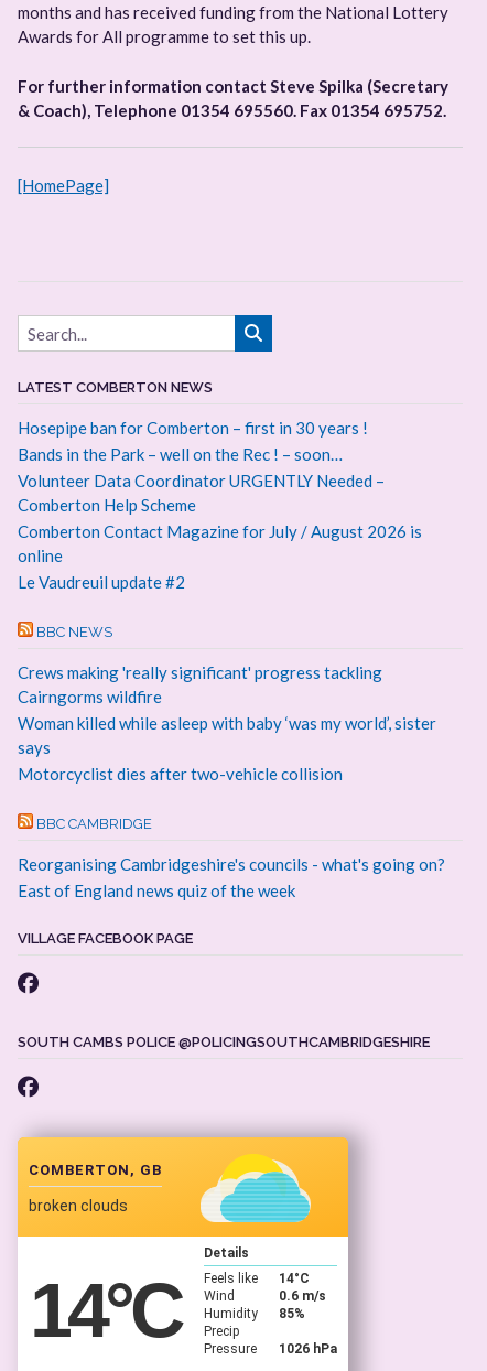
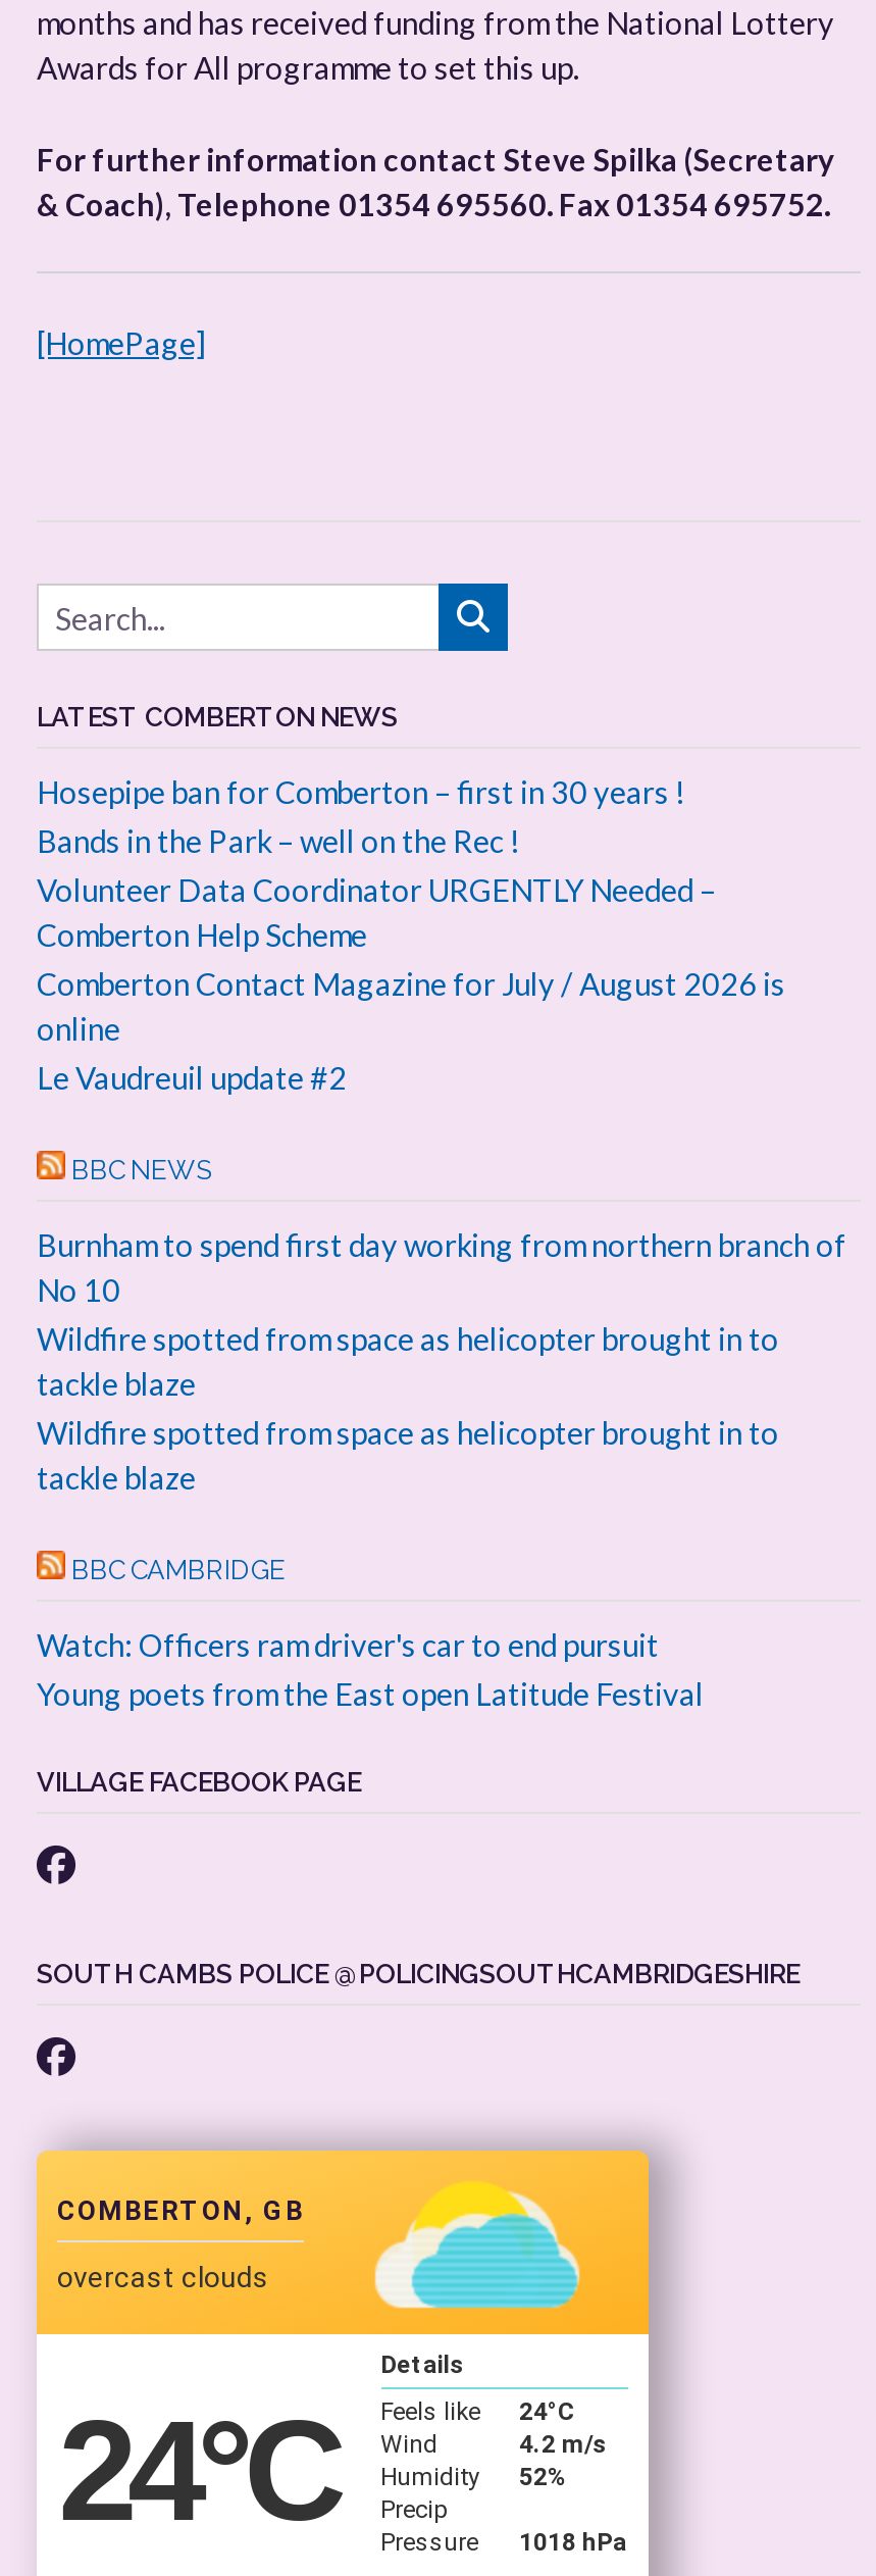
[18,444,343,464] Bands in the Park – well on the Rec ! – soon… -> [37,823,520,859] Bands in the Park – well on the Rec !
[18,663,436,784] Crews making 'really significant' progress tackling | Cairngorms wildfire | Woman killed while asleep with baby ‘was my world’, sister | says | Motorcyclist dies after two-vehicle collision -> [37,1227,846,1496] Burnham to spend first day working from northern branch of | No 10 | Wildfire spotted from space as helicopter brought in to | tackle blaze | Wildfire spotted from space as helicopter brought in to | tackle blaze
[18,854,445,901] Reorganising Cambridgeshire's councils - what's going on? | East of England news quiz of the week -> [37,1627,704,1712] Watch: Officers ram driver's car to end pursuit | Young poets from the East open Latitude Festival
[29,1197,128,1214] broken clouds -> [57,2260,269,2293] overcast clouds
[29,1268,180,1354] 14°C -> [58,2392,338,2551] 24°C
[278,1270,309,1286] 14°C -> [519,2397,576,2425] 24°C
[278,1288,326,1303] 0.6 m/s -> [519,2429,607,2458] 4.2 m/s
[278,1306,305,1321] 85% -> [519,2462,568,2491] 52%
[278,1341,337,1356] 1026 hPa -> [519,2527,627,2556] 1018 hPa

